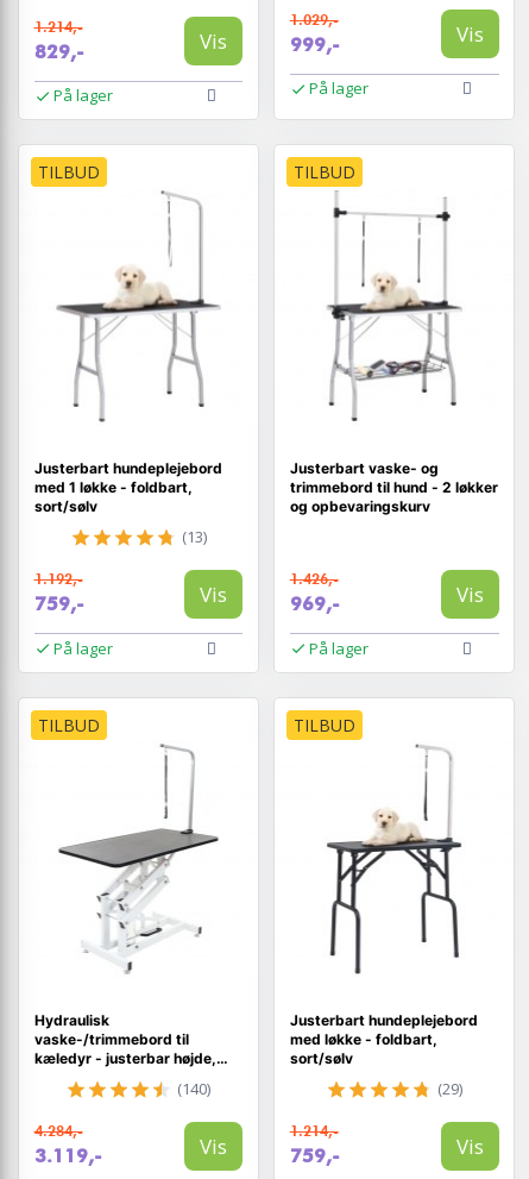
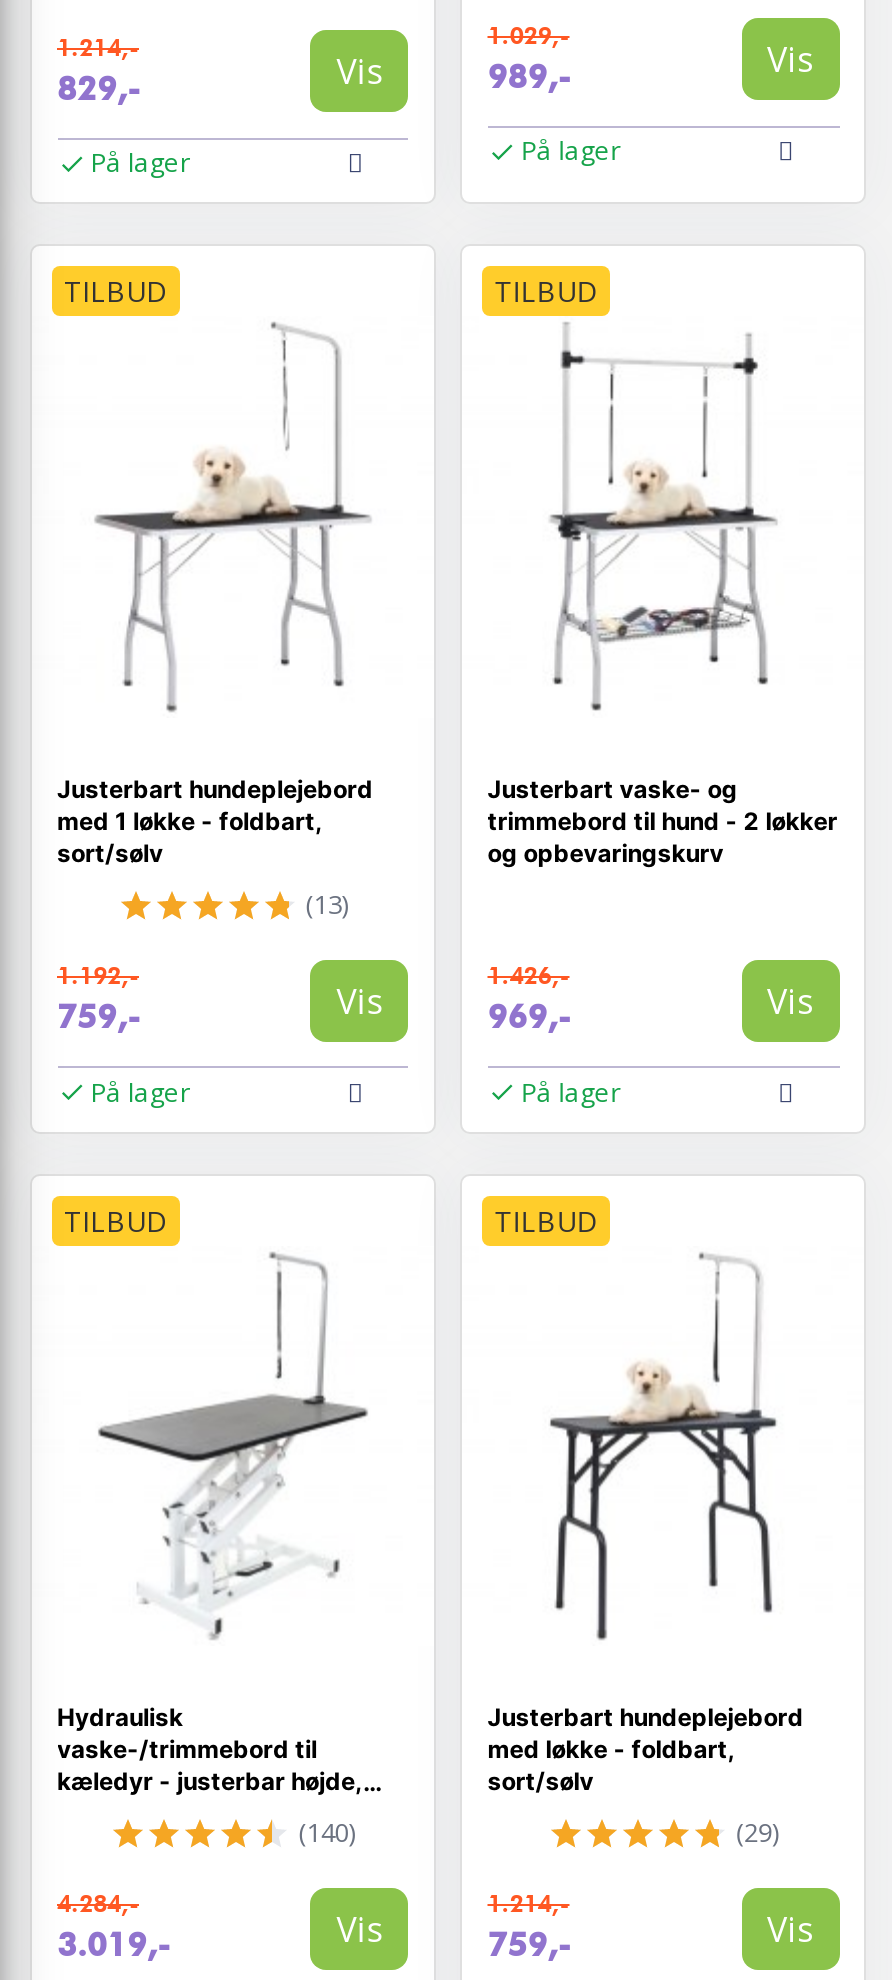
[290,33,340,56] 999,- -> [488,58,572,96] 989,-
[34,1145,102,1168] 3.119,- -> [57,1927,171,1965] 3.019,-

